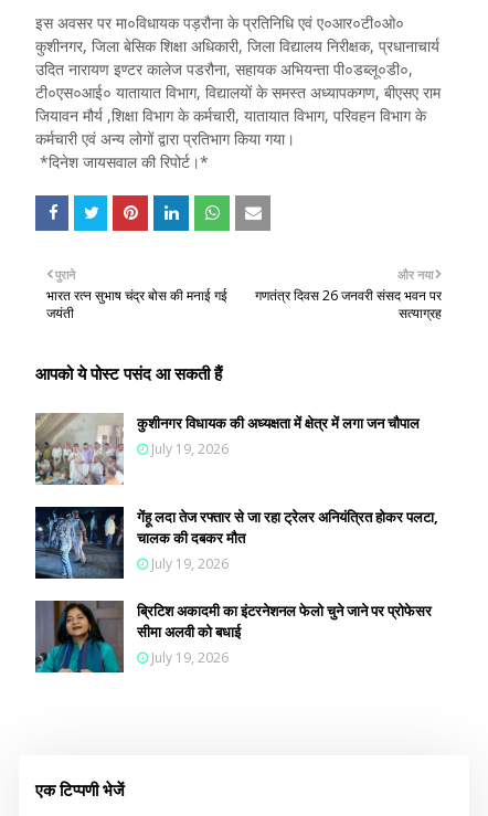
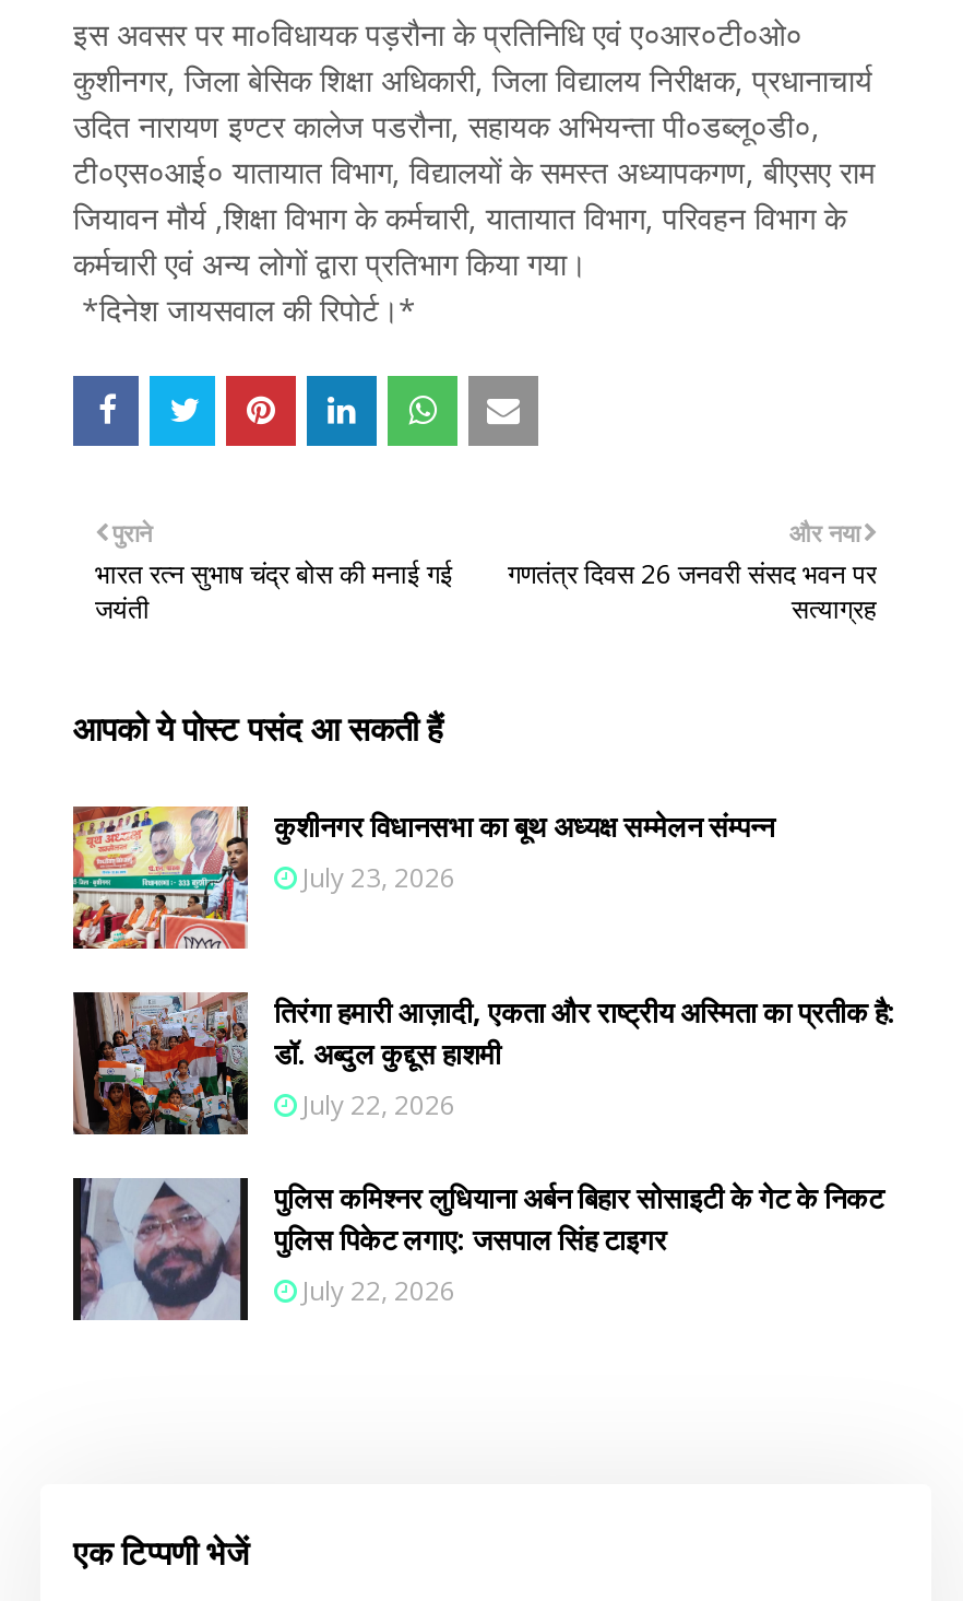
[34,413,420,486] [image] | कुशीनगर विधायक की अध्यक्षता में क्षेत्र में लगा जन चौपाल | July 19, 2026 -> [71,804,774,951] [image] | कुशीनगर विधानसभा का बूथ अध्यक्ष सम्मेलन संम्पन्न | July 23, 2026
[34,506,438,580] [image] | गेंहू लदा तेज रफ्तार से जा रहा ट्रेलर अनियंत्रित होकर पलटा, | चालक की दबकर मौत | July 19, 2026 -> [71,990,896,1137] [image] | तिरंगा हमारी आज़ादी, एकता और राष्ट्रीय अस्मिता का प्रतीक है: | डॉ. अब्दुल कुद्दूस हाशमी | July 22, 2026
[34,600,432,674] [image] | ब्रिटिश अकादमी का इंटरनेशनल फेलो चुने जाने पर प्रोफेसर | सीमा अलवी को बधाई | July 19, 2026 -> [71,1176,883,1322] [image] | पुलिस कमिश्नर लुधियाना अर्बन बिहार सोसाइटी के गेट के निकट | पुलिस पिकेट लगाए: जसपाल सिंह टाइगर | July 22, 2026

